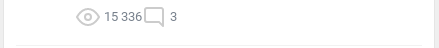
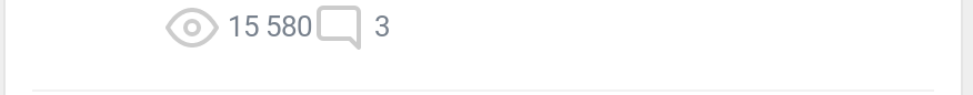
[104,9,177,24] 15 336 3 -> [228,10,390,44] 15 580 3

